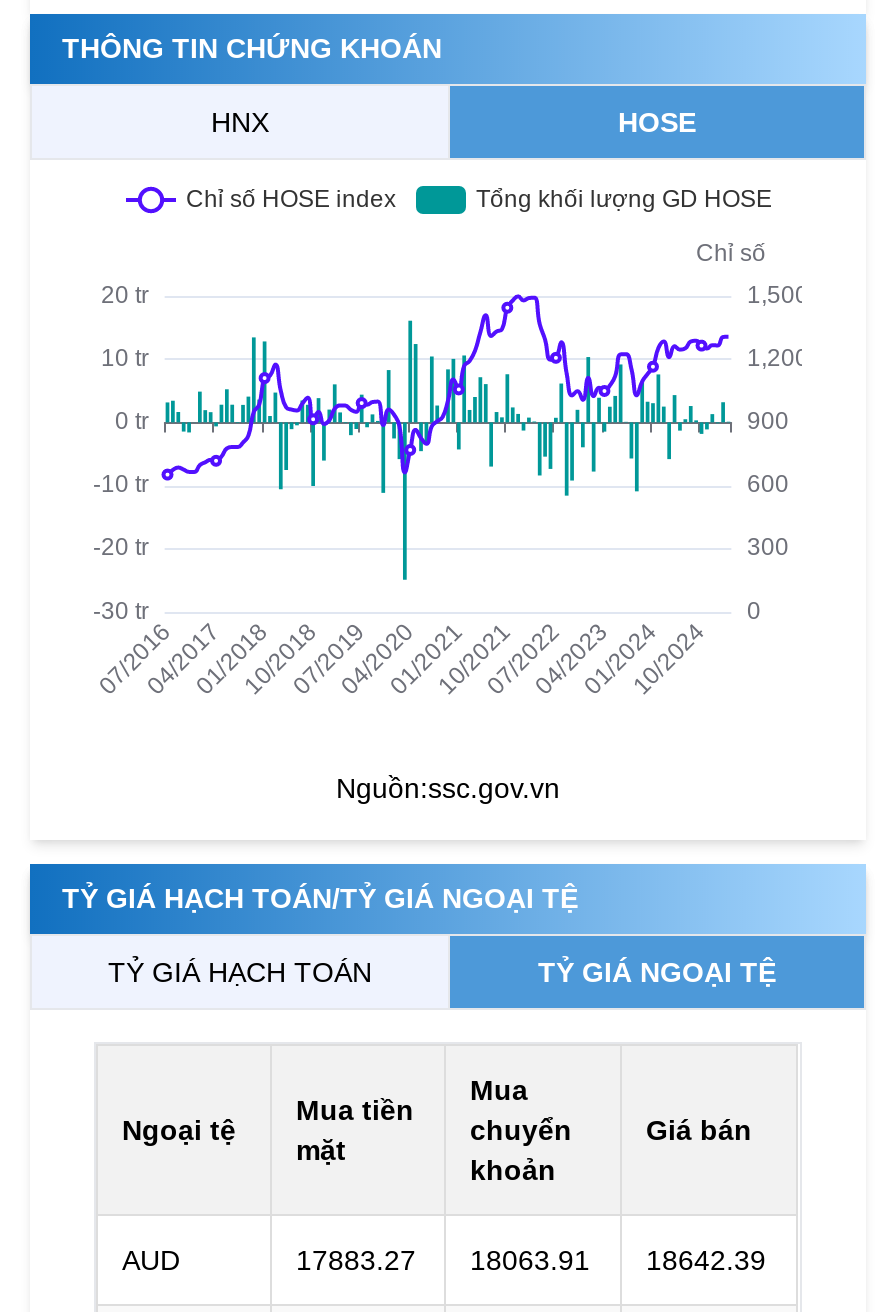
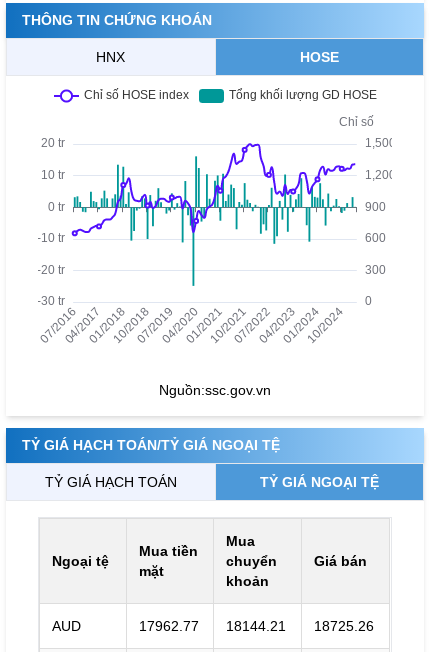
[296,1243,416,1275] 17883.27 -> [139,618,199,634] 17962.77
[470,1243,590,1275] 18063.91 -> [226,618,286,634] 18144.21
[646,1243,766,1275] 18642.39 -> [314,618,374,634] 18725.26

